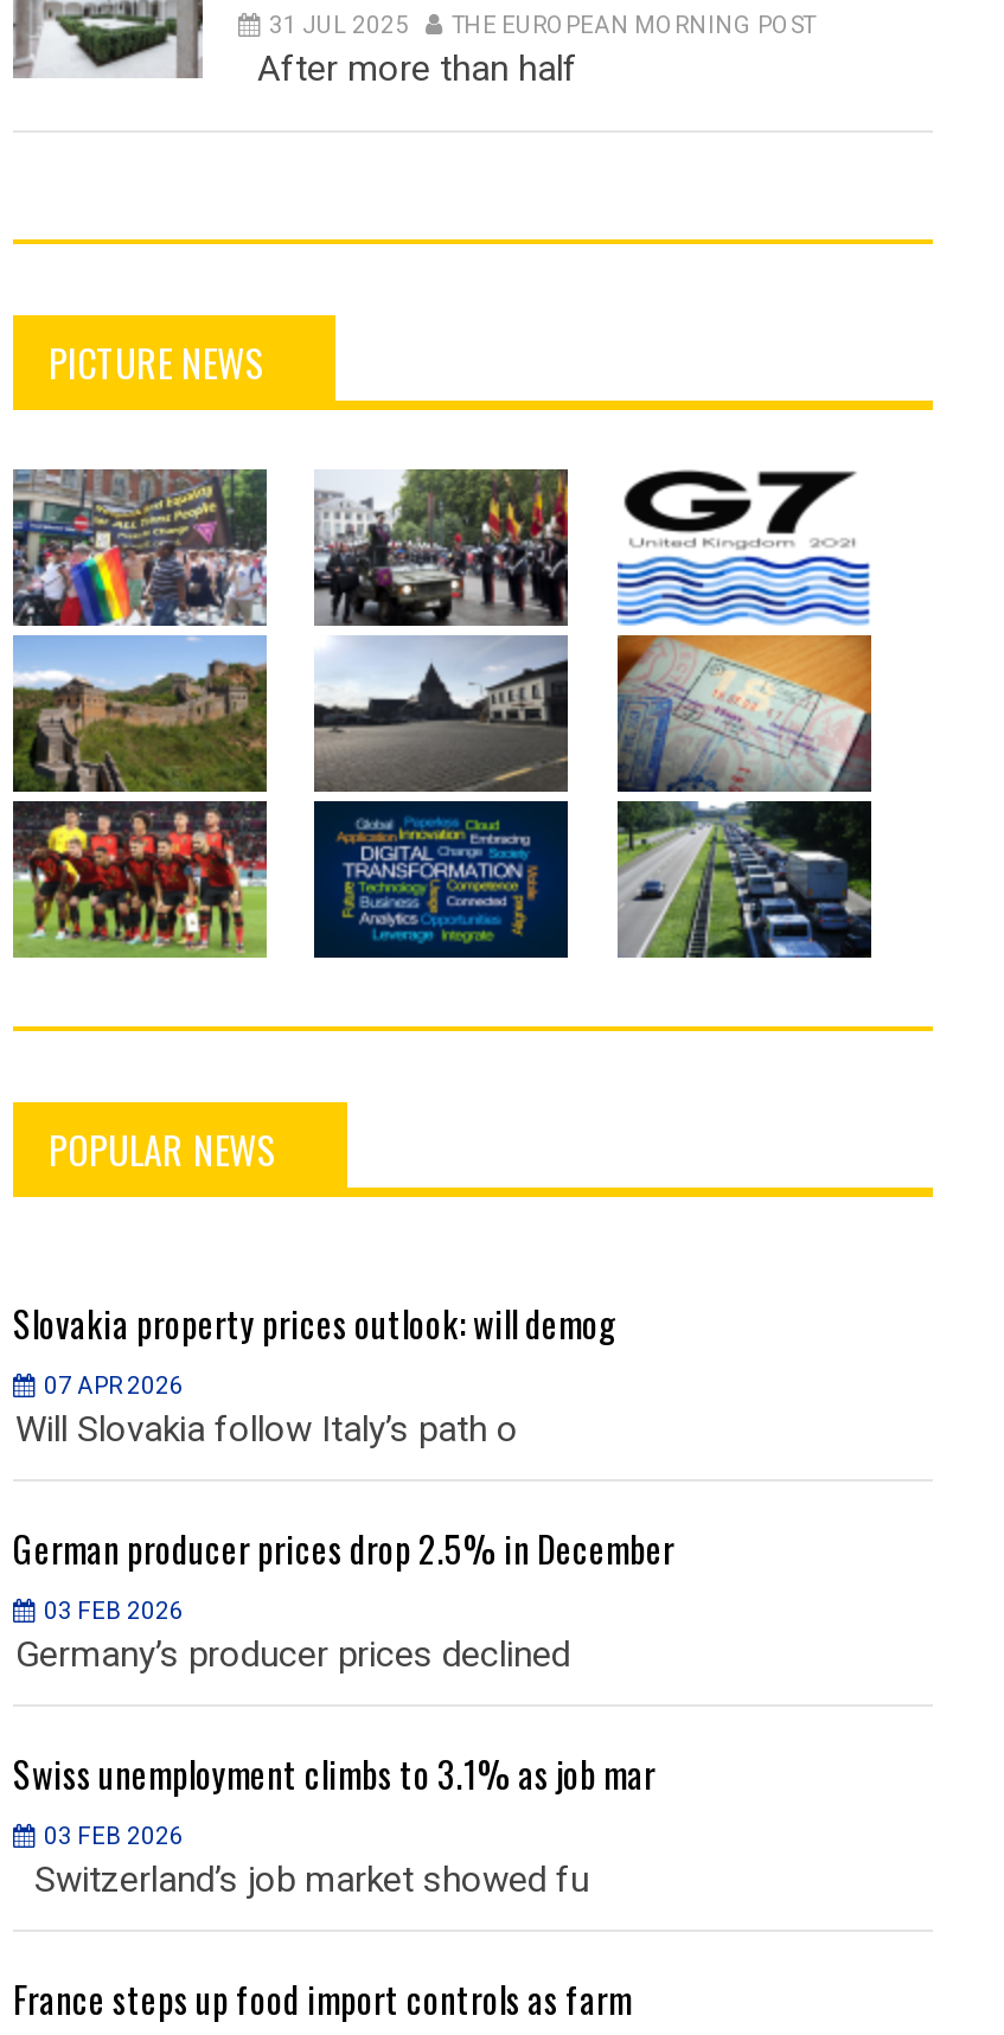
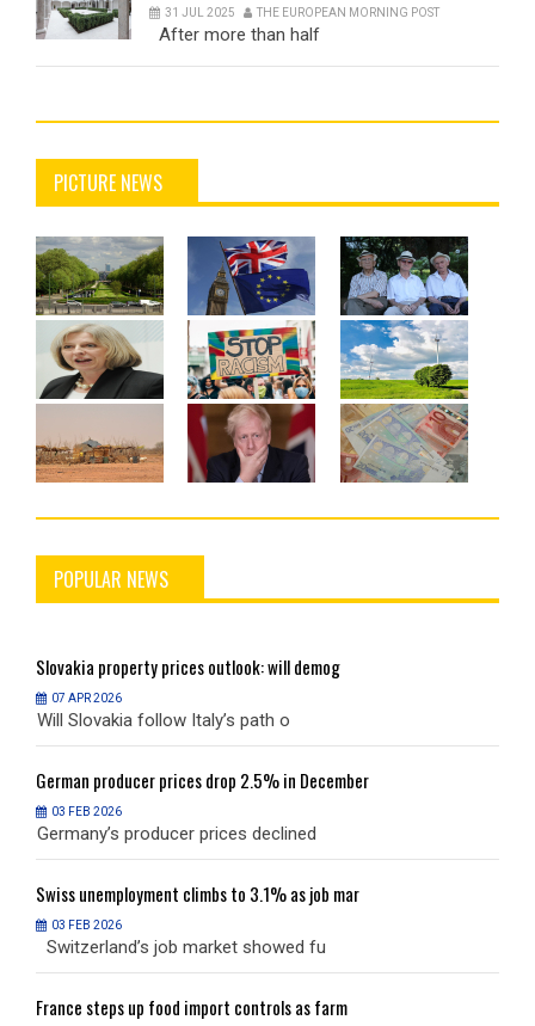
[11,469,269,958] [image] -> [35,236,165,483] [image]
[312,467,570,960] [image] -> [186,235,316,484] [image]
[615,469,874,960] [image] -> [339,235,469,484] [image]

